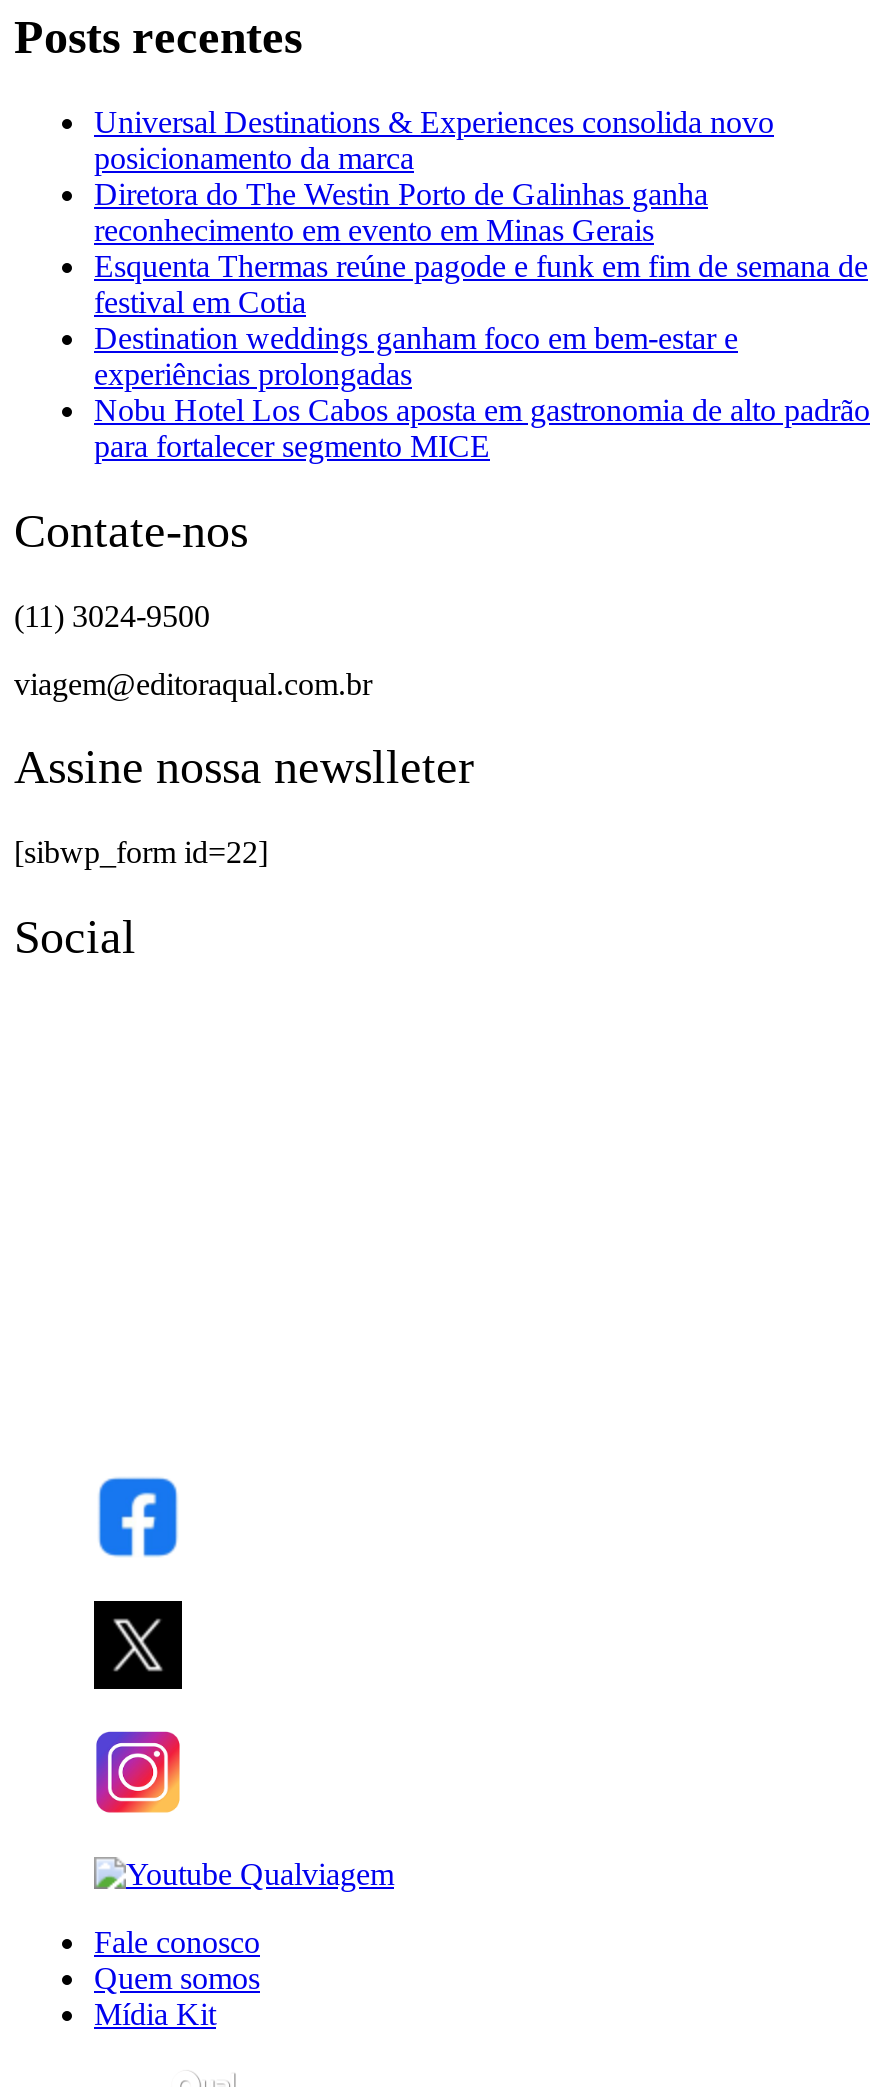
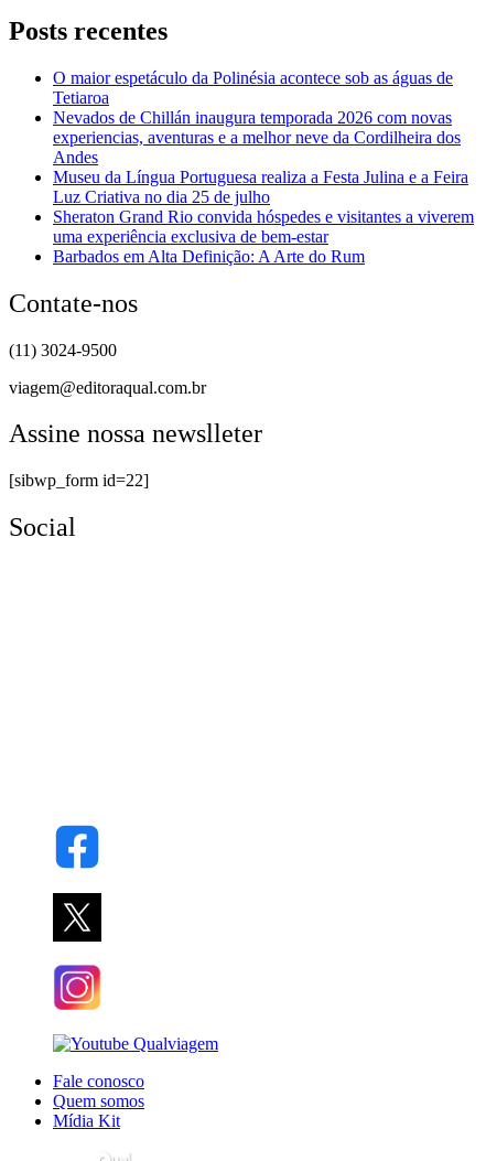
[94,104,870,462] Universal Destinations & Experiences consolida novo | posicionamento da marca | Diretora do The Westin Porto de Galinhas ganha | reconhecimento em evento em Minas Gerais | Esquenta Thermas reúne pagode e funk em fim de semana de | festival em Cotia | Destination weddings ganham foco em bem-estar e | experiências prolongadas | Nobu Hotel Los Cabos aposta em gastronomia de alto padrão | para fortalecer segmento MICE -> [53,68,474,265] O maior espetáculo da Polinésia acontece sob as águas de | Tetiaroa | Nevados de Chillán inaugura temporada 2026 com novas | experiencias, aventuras e a melhor neve da Cordilheira dos | Andes | Museu da Língua Portuguesa realiza a Festa Julina e a Feira | Luz Criativa no dia 25 de julho | Sheraton Grand Rio convida hóspedes e visitantes a viverem | uma experiência exclusiva de bem-estar | Barbados em Alta Definição: A Arte do Rum

